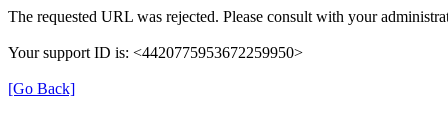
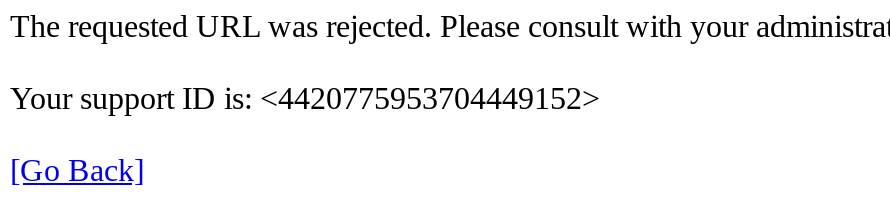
[8,44,303,61] Your support ID is: <4420775953672259950> -> [10,81,600,115] Your support ID is: <4420775953704449152>

